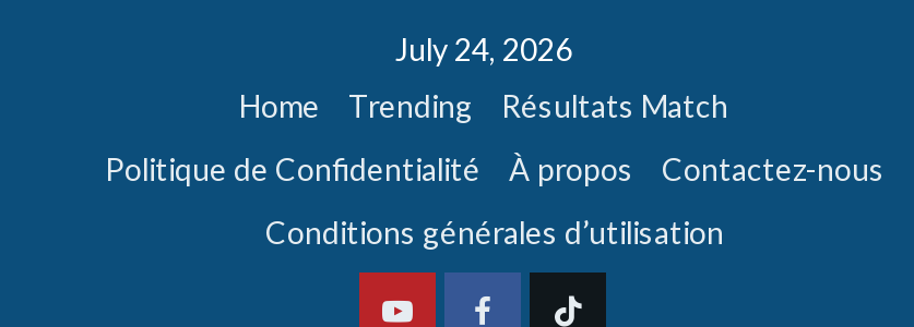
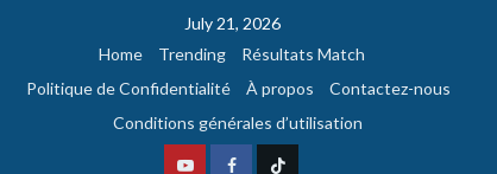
[395,31,572,68] July 24, 2026 -> [184,13,280,33] July 21, 2026

